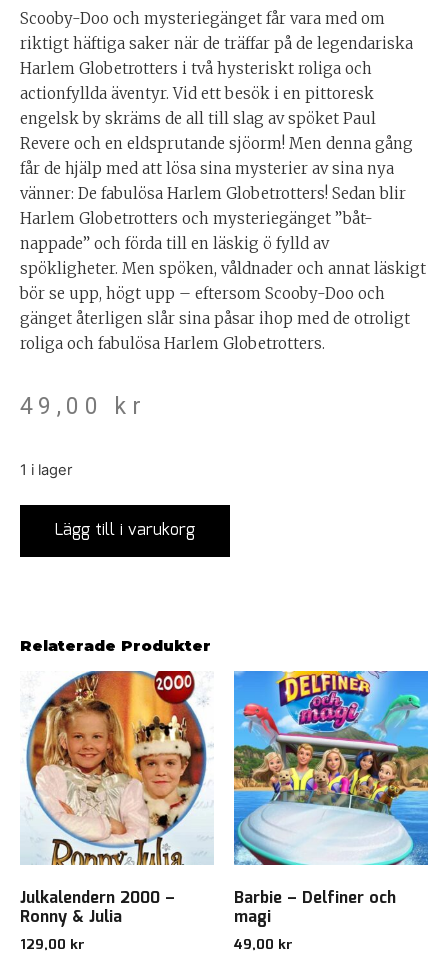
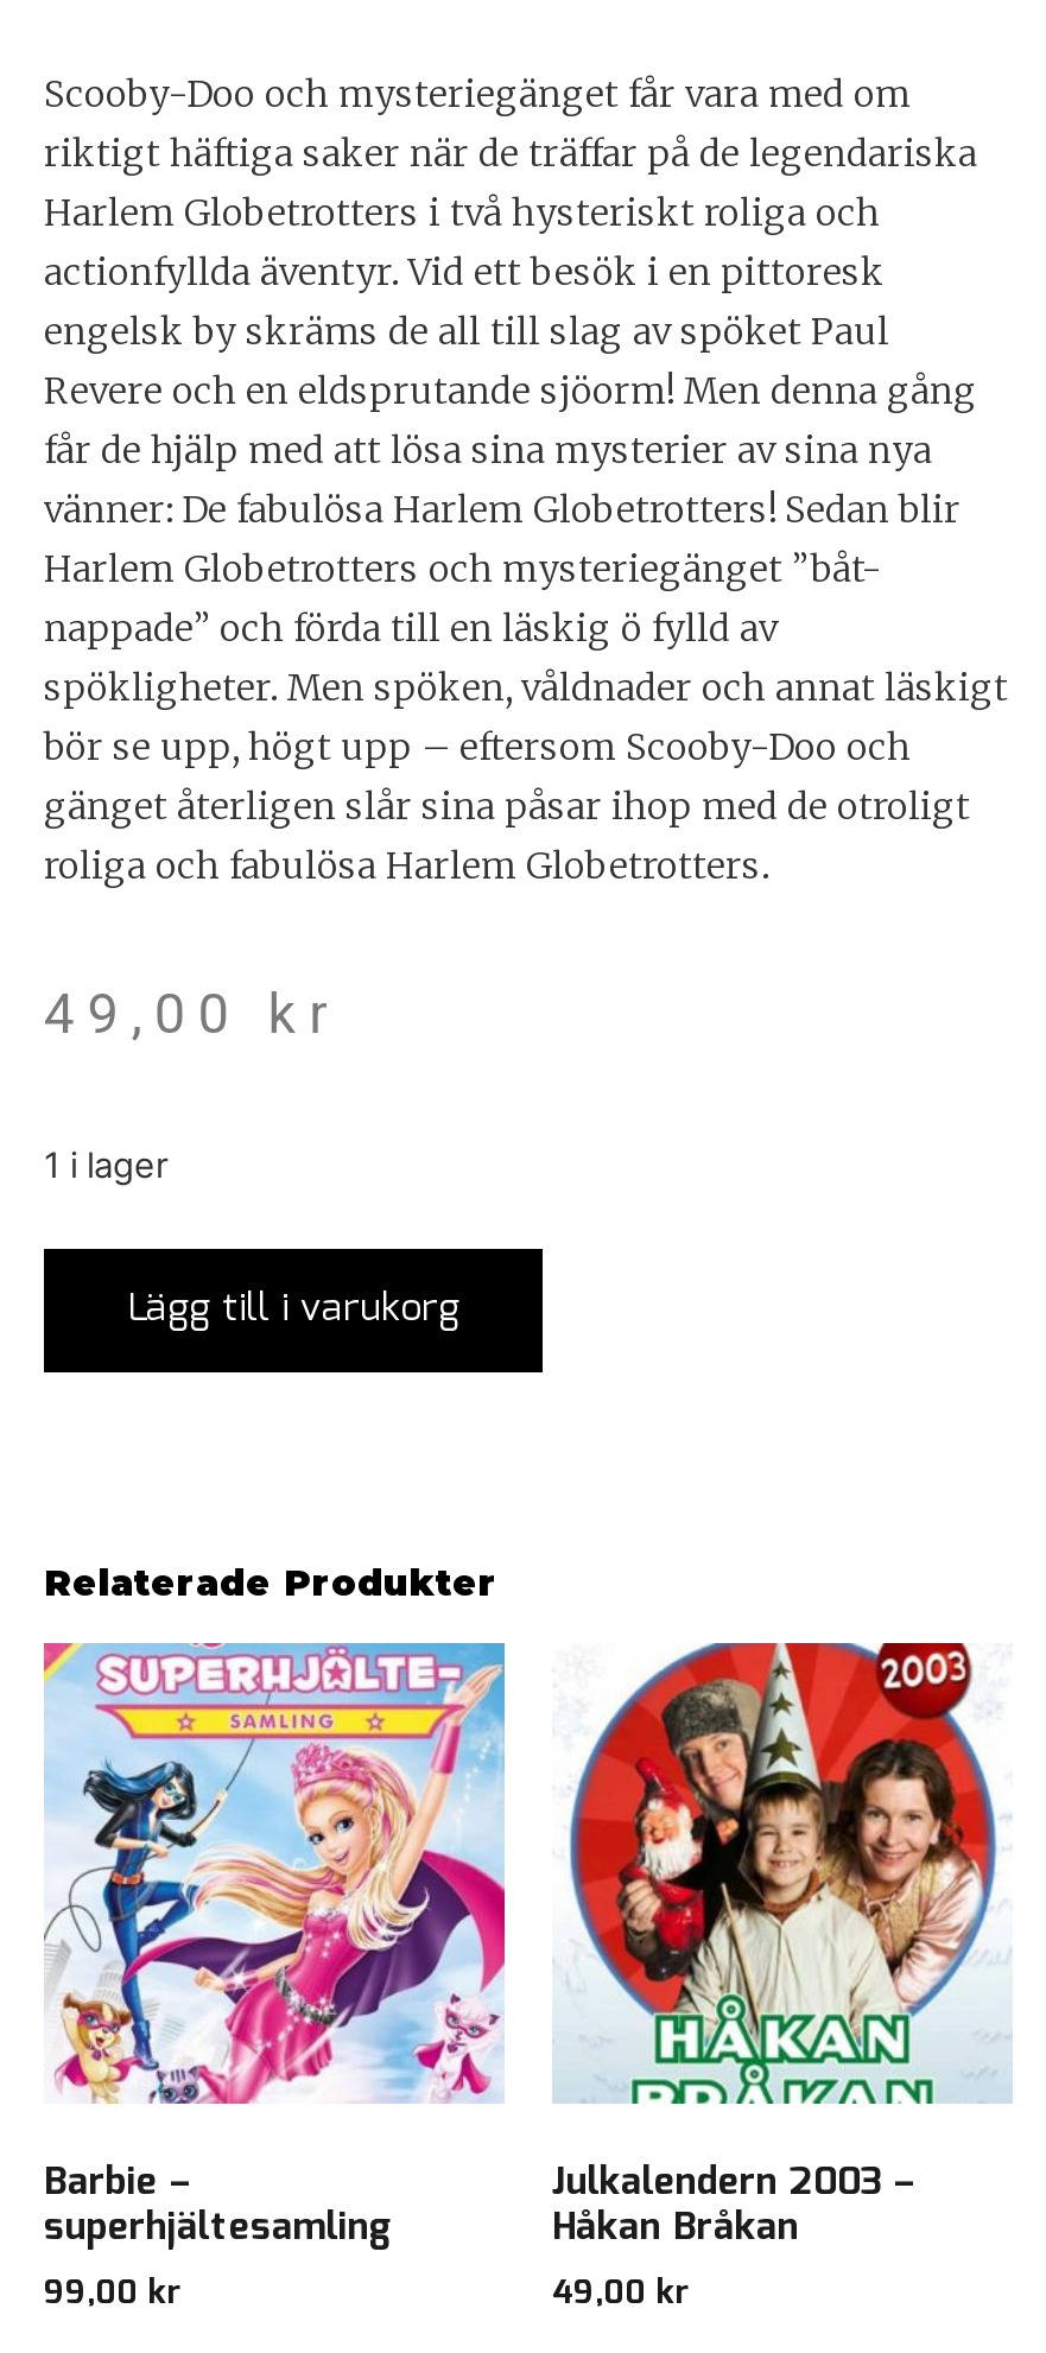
[20,670,214,956] [image] | Julkalendern 2000 – | Ronny & Julia | 129,00 kr -> [42,1641,507,2320] [image] | Barbie – | superhjältesamling | 99,00 kr
[233,670,429,930] [image] | Barbie – Delfiner och | magi -> [552,1641,1013,2259] [image] | Julkalendern 2003 – | Håkan Bråkan

